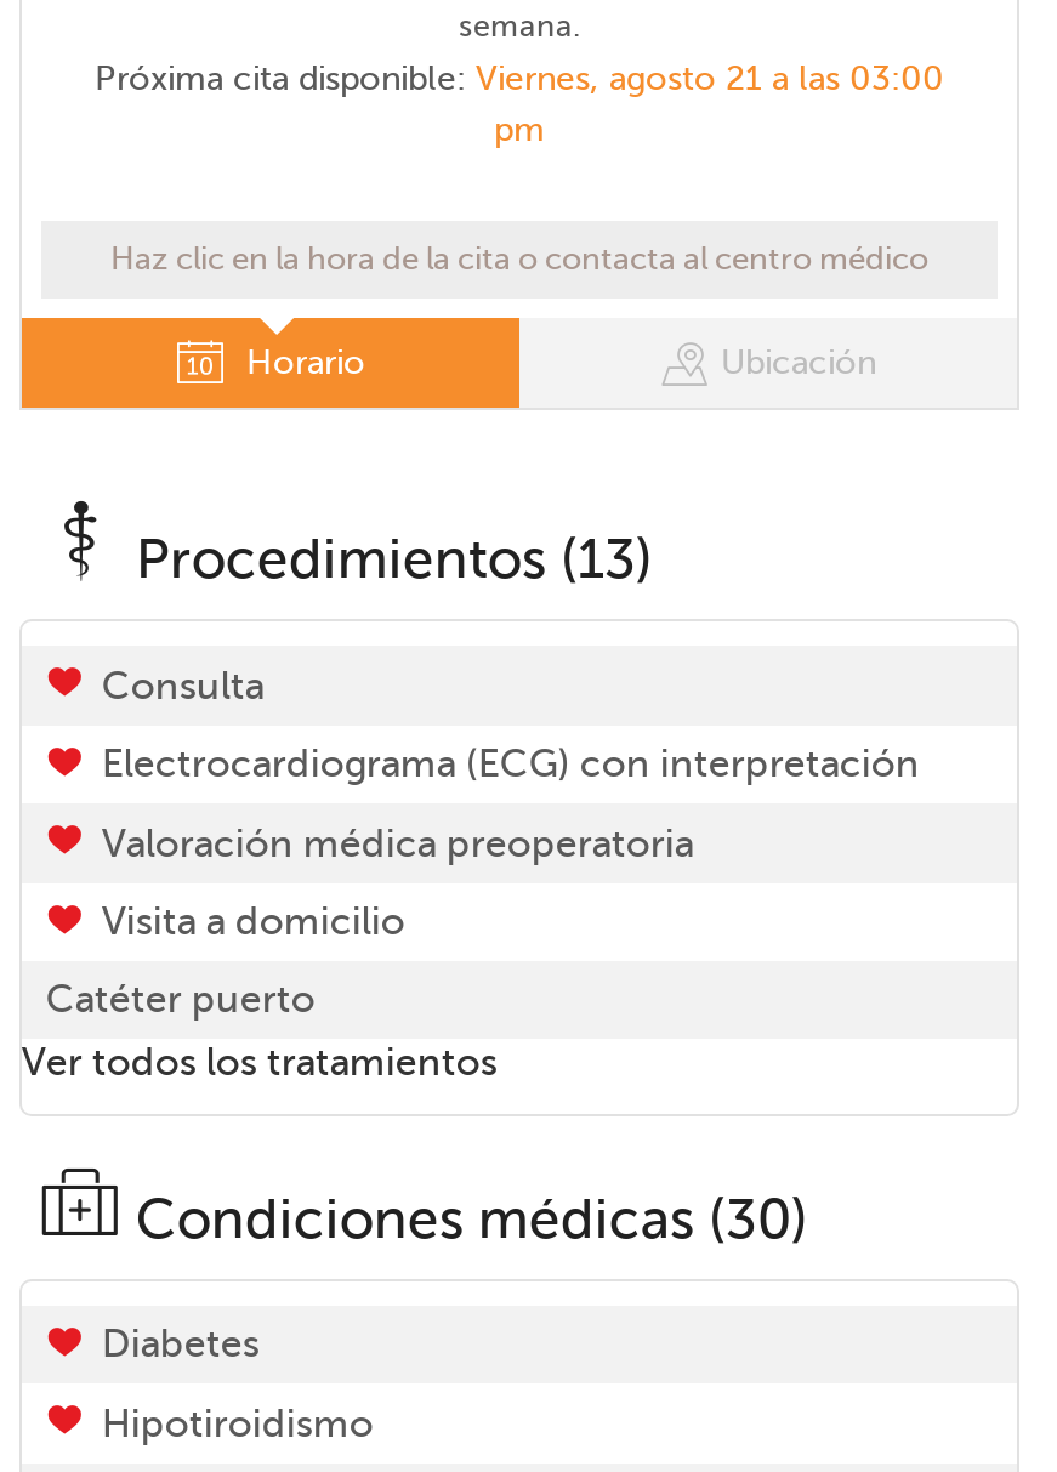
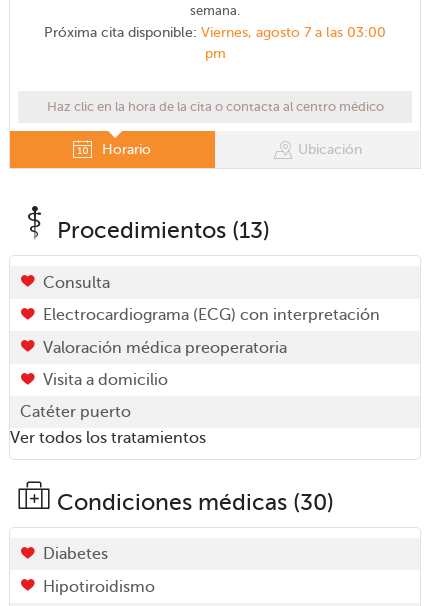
[95,61,944,97] Próxima cita disponible: Viernes, agosto 21 a las 03:00 -> [44,25,386,40] Próxima cita disponible: Viernes, agosto 7 a las 03:00

